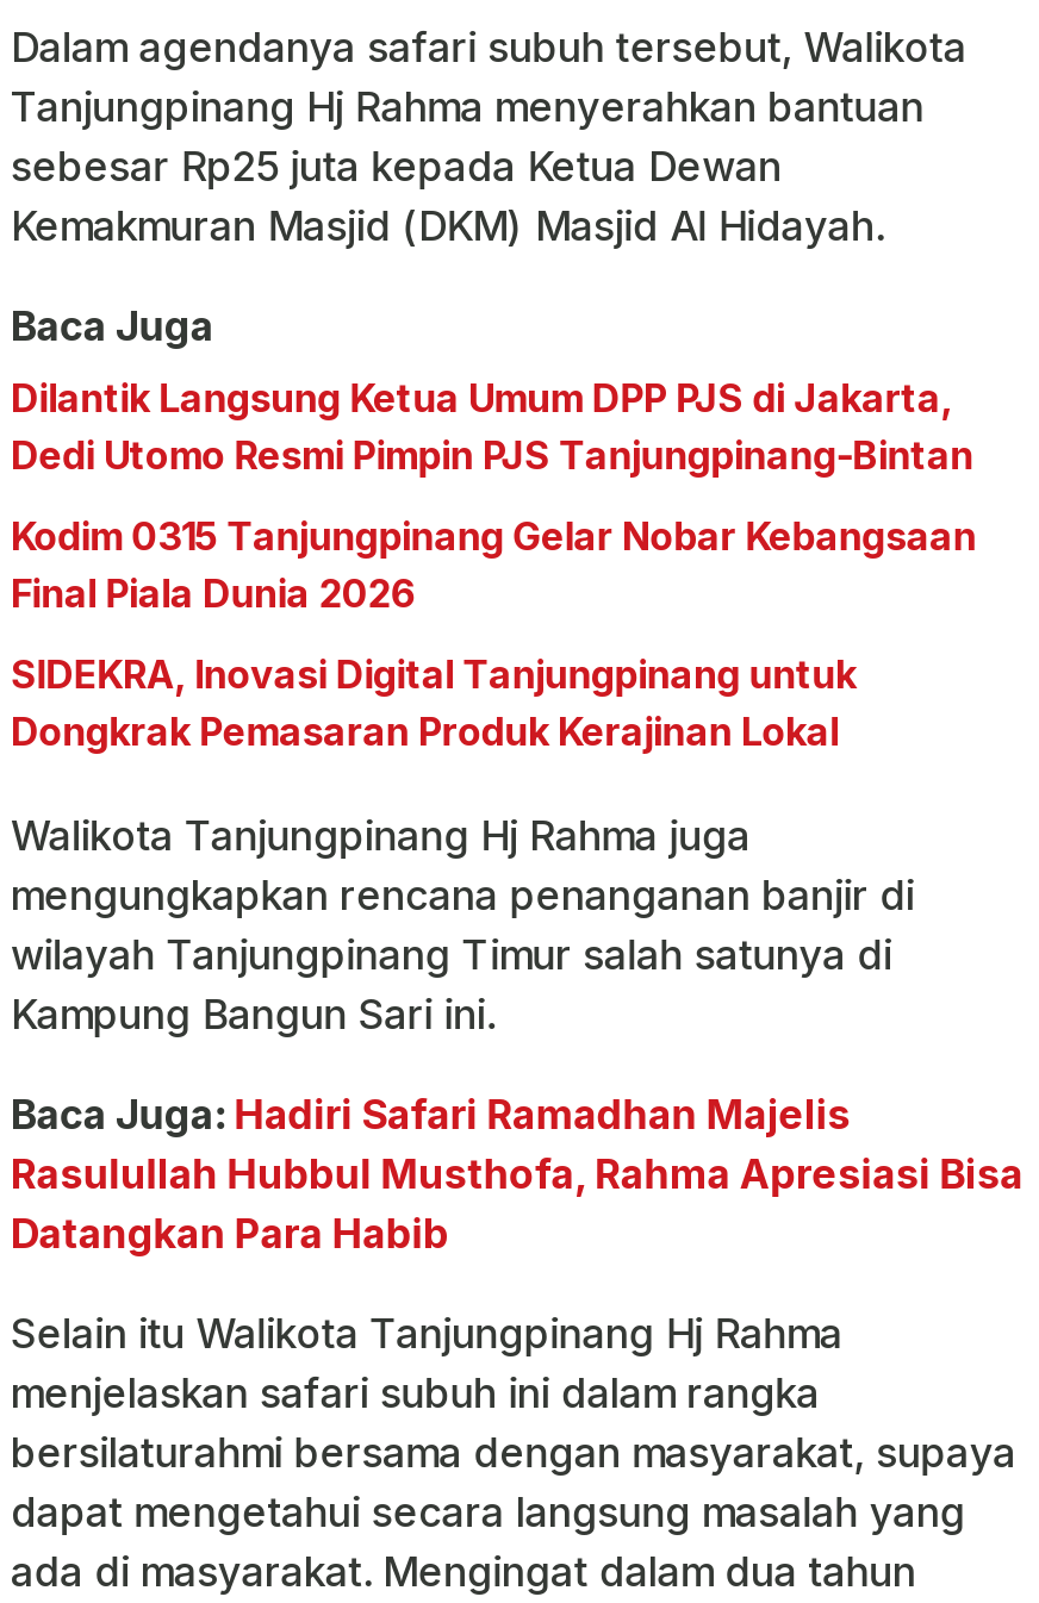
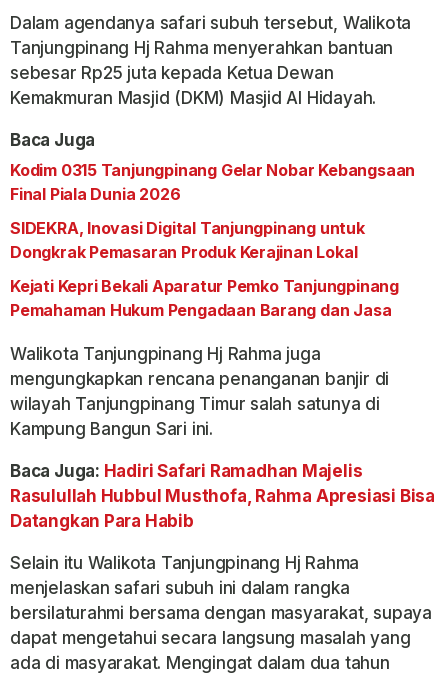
[11,374,973,479] Dilantik Langsung Ketua Umum DPP PJS di Jakarta, | Dedi Utomo Resmi Pimpin PJS Tanjungpinang-Bintan -> none
moved [11,512,976,755] -> [10,160,415,262]: Kodim 0315 Tanjungpinang Gelar Nobar Kebangsaan | Final Piala Dunia 2026 | SIDEKRA, Inovasi Digital Tanjungpinang untuk | Dongkrak Pemasaran Produk Kerajinan Lokal
none -> [10,276,399,320] Kejati Kepri Bekali Aparatur Pemko Tanjungpinang | Pemahaman Hukum Pengadaan Barang dan Jasa

